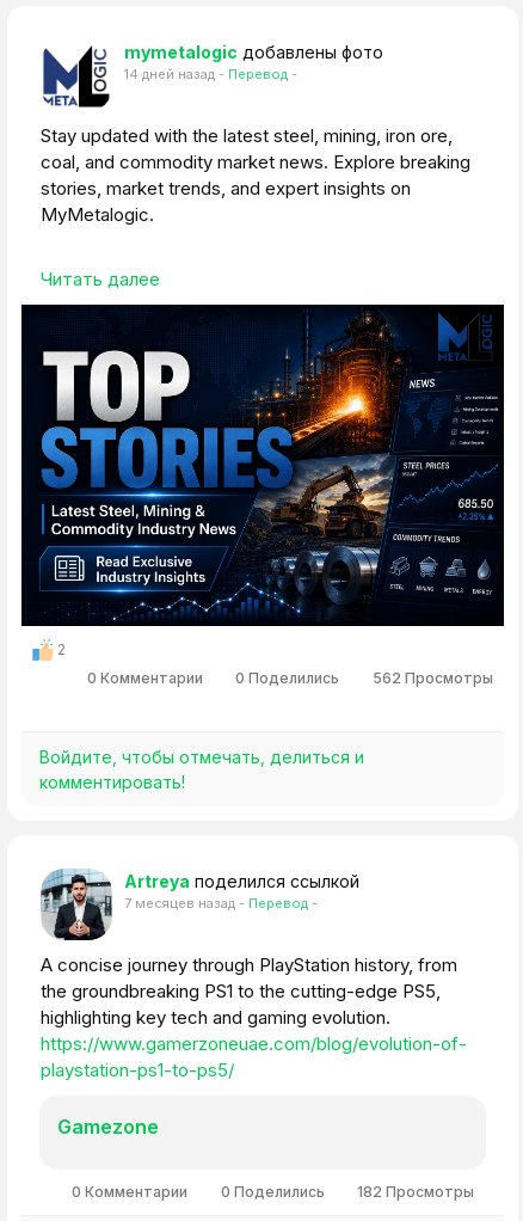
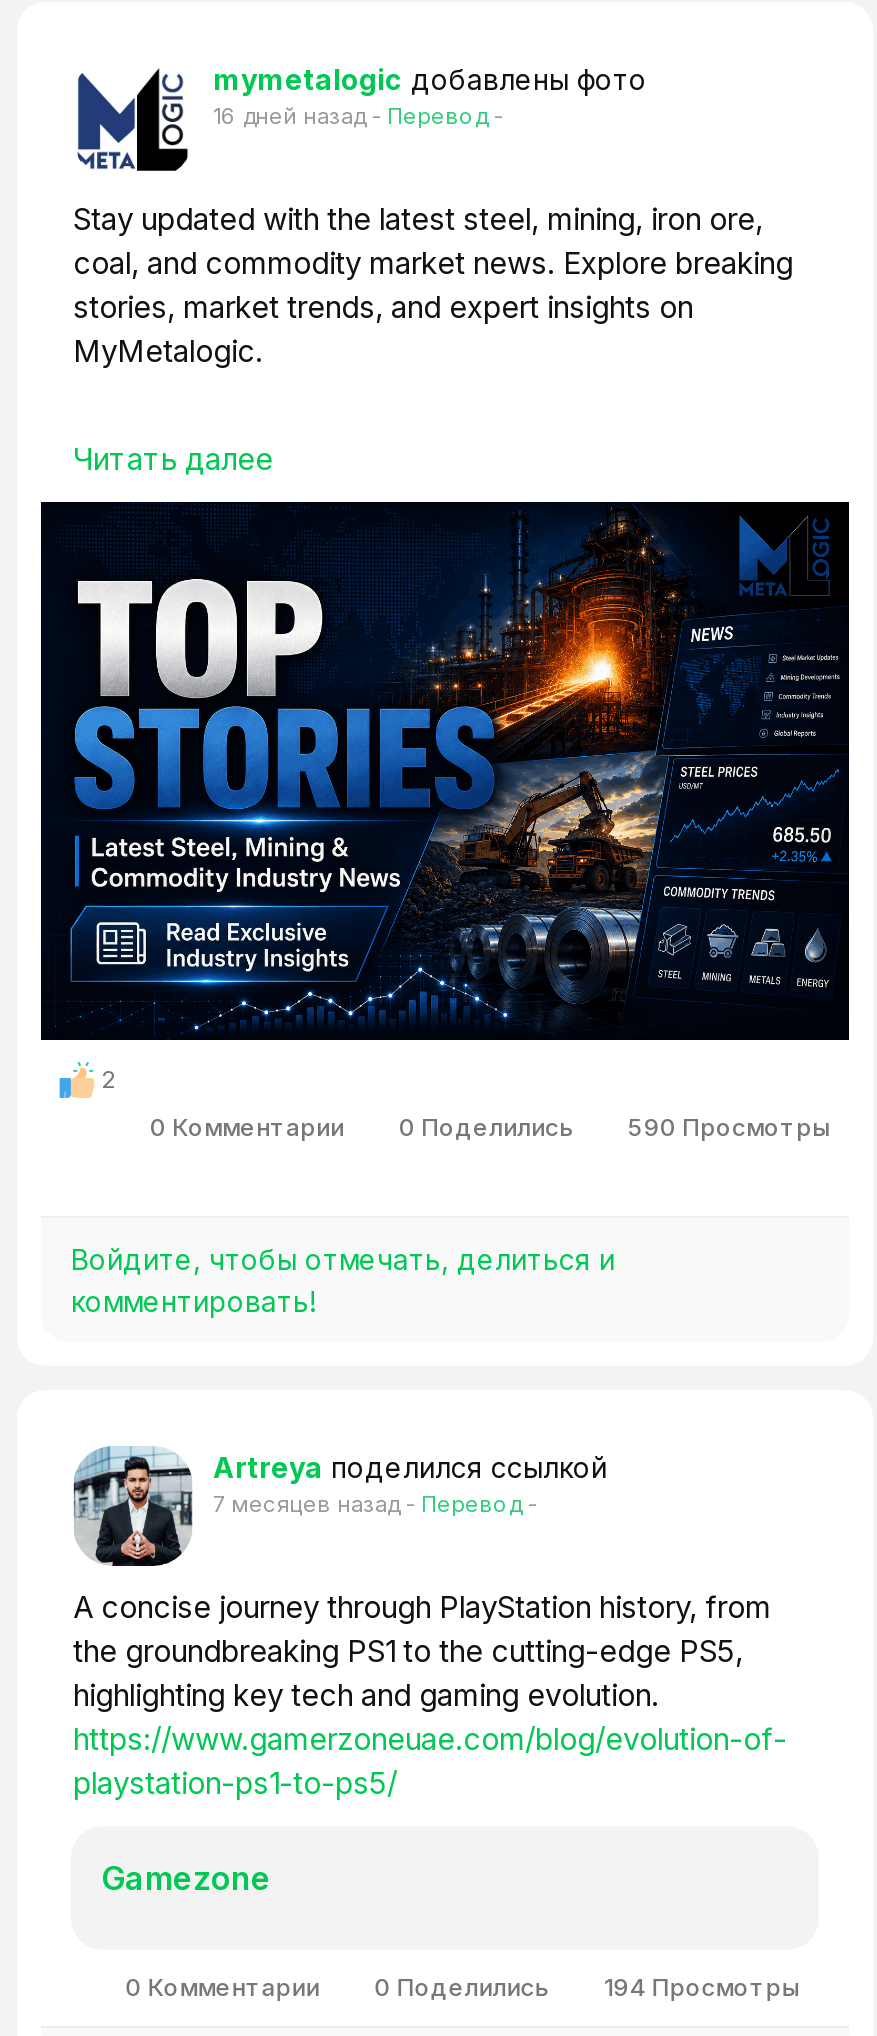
[124,66,301,82] 14 дней назад - Перевод - -> [213,102,509,130] 16 дней назад - Перевод -
[372,669,493,687] 562 Просмотры -> [628,1112,830,1142] 590 Просмотры
[357,1182,474,1200] 182 Просмотры -> [603,1971,799,2001] 194 Просмотры

